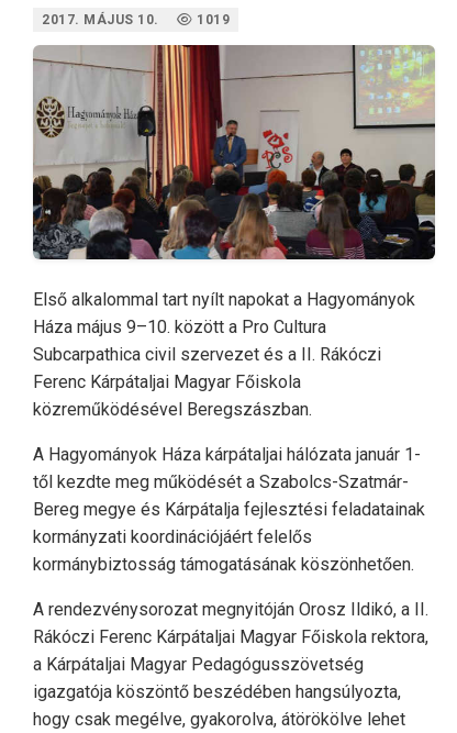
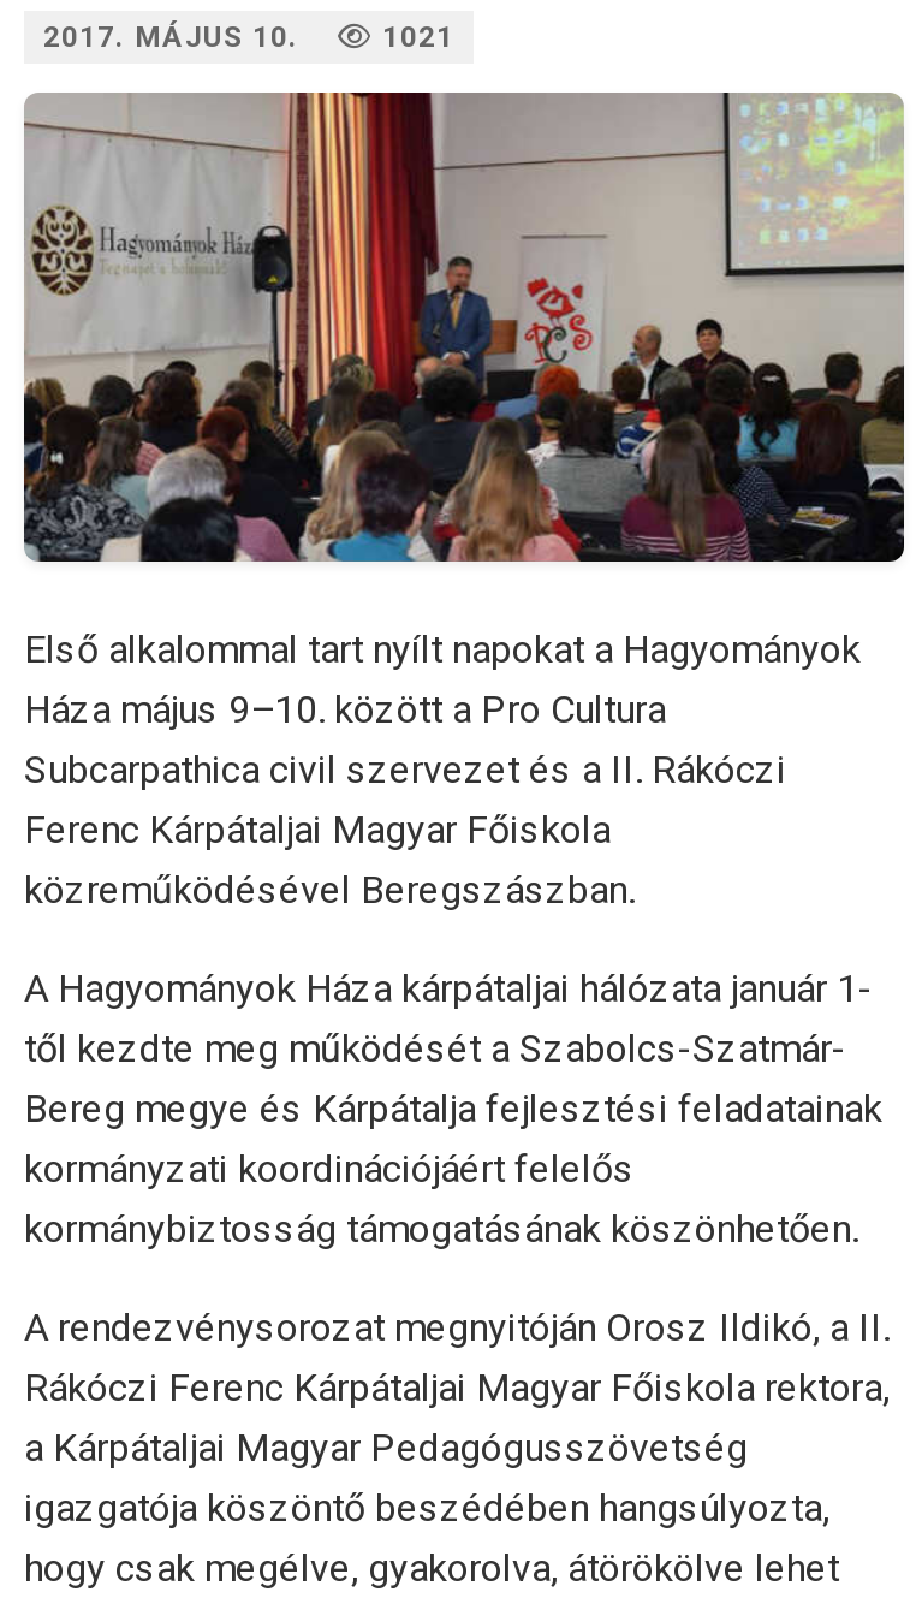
[197,12,230,27] 1019 -> [382,19,454,53] 1021

